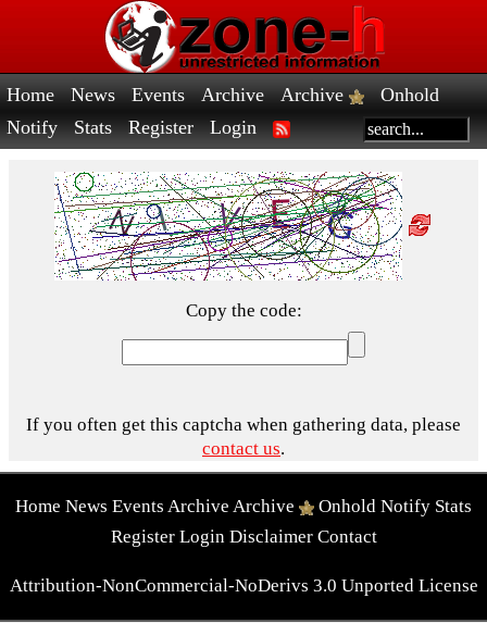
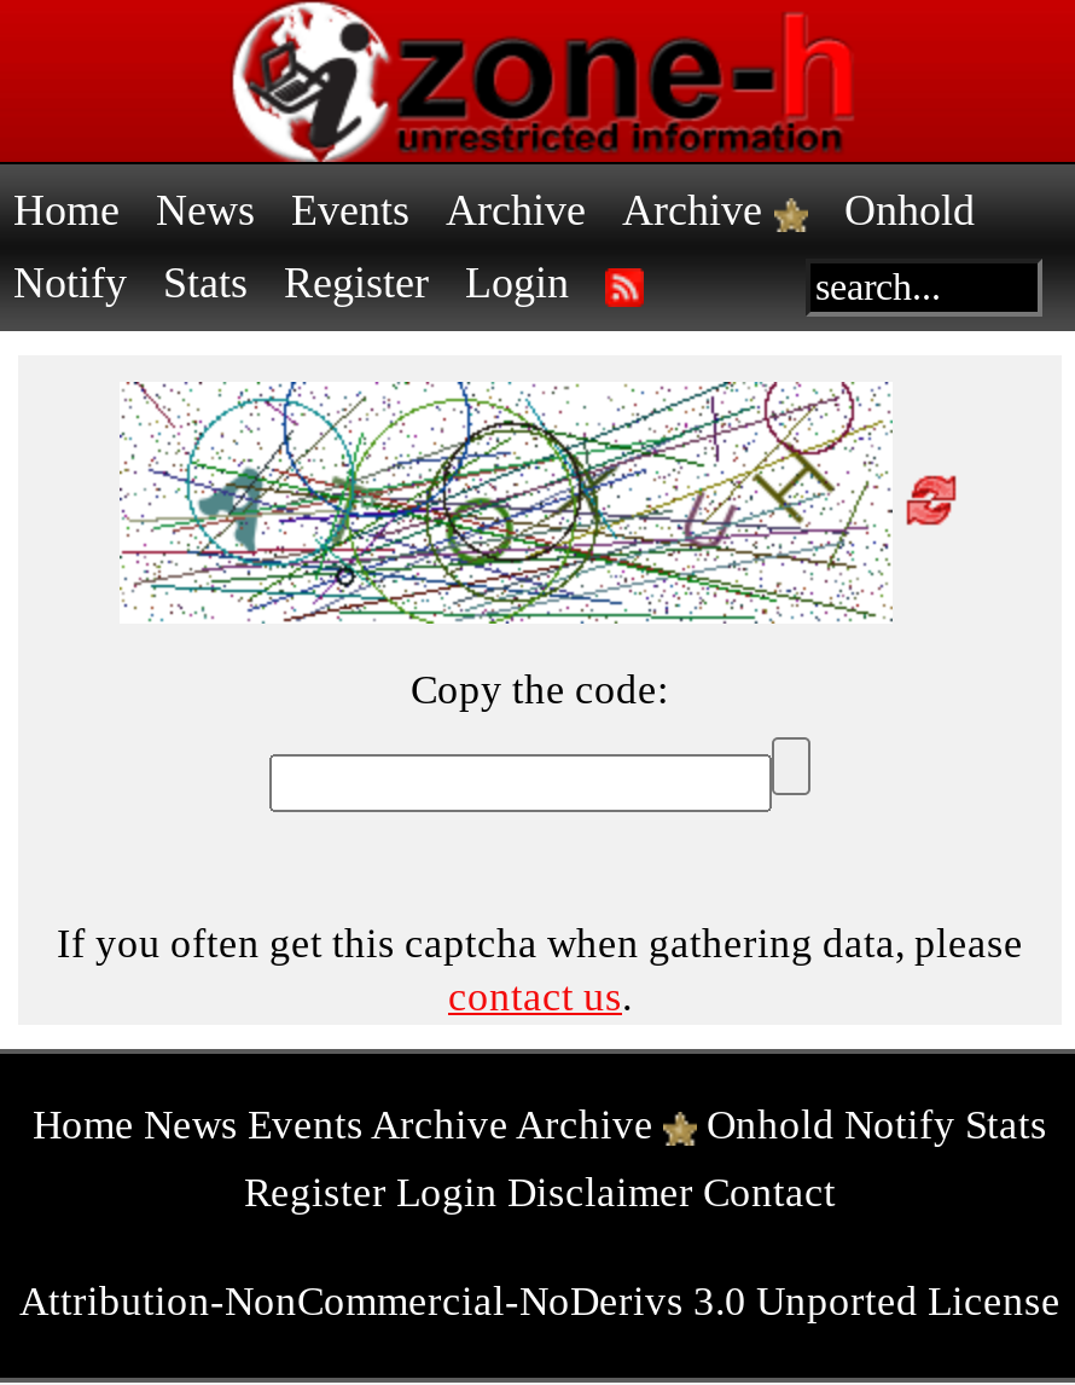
[54,172,403,282] [image] -> [120,379,893,626] [image]

